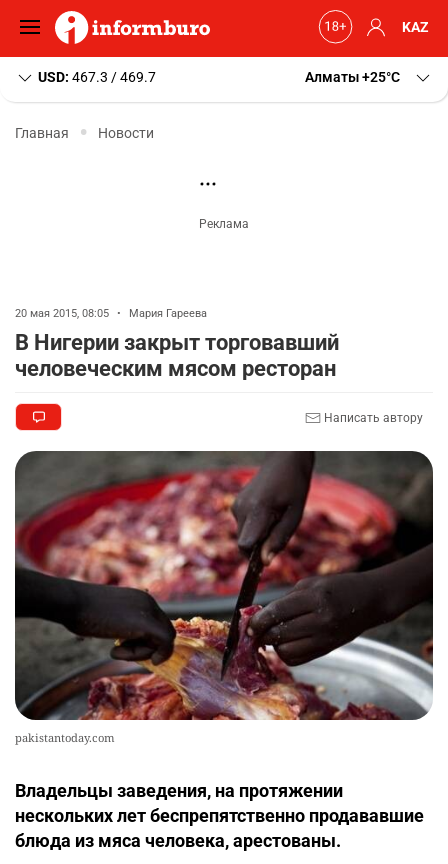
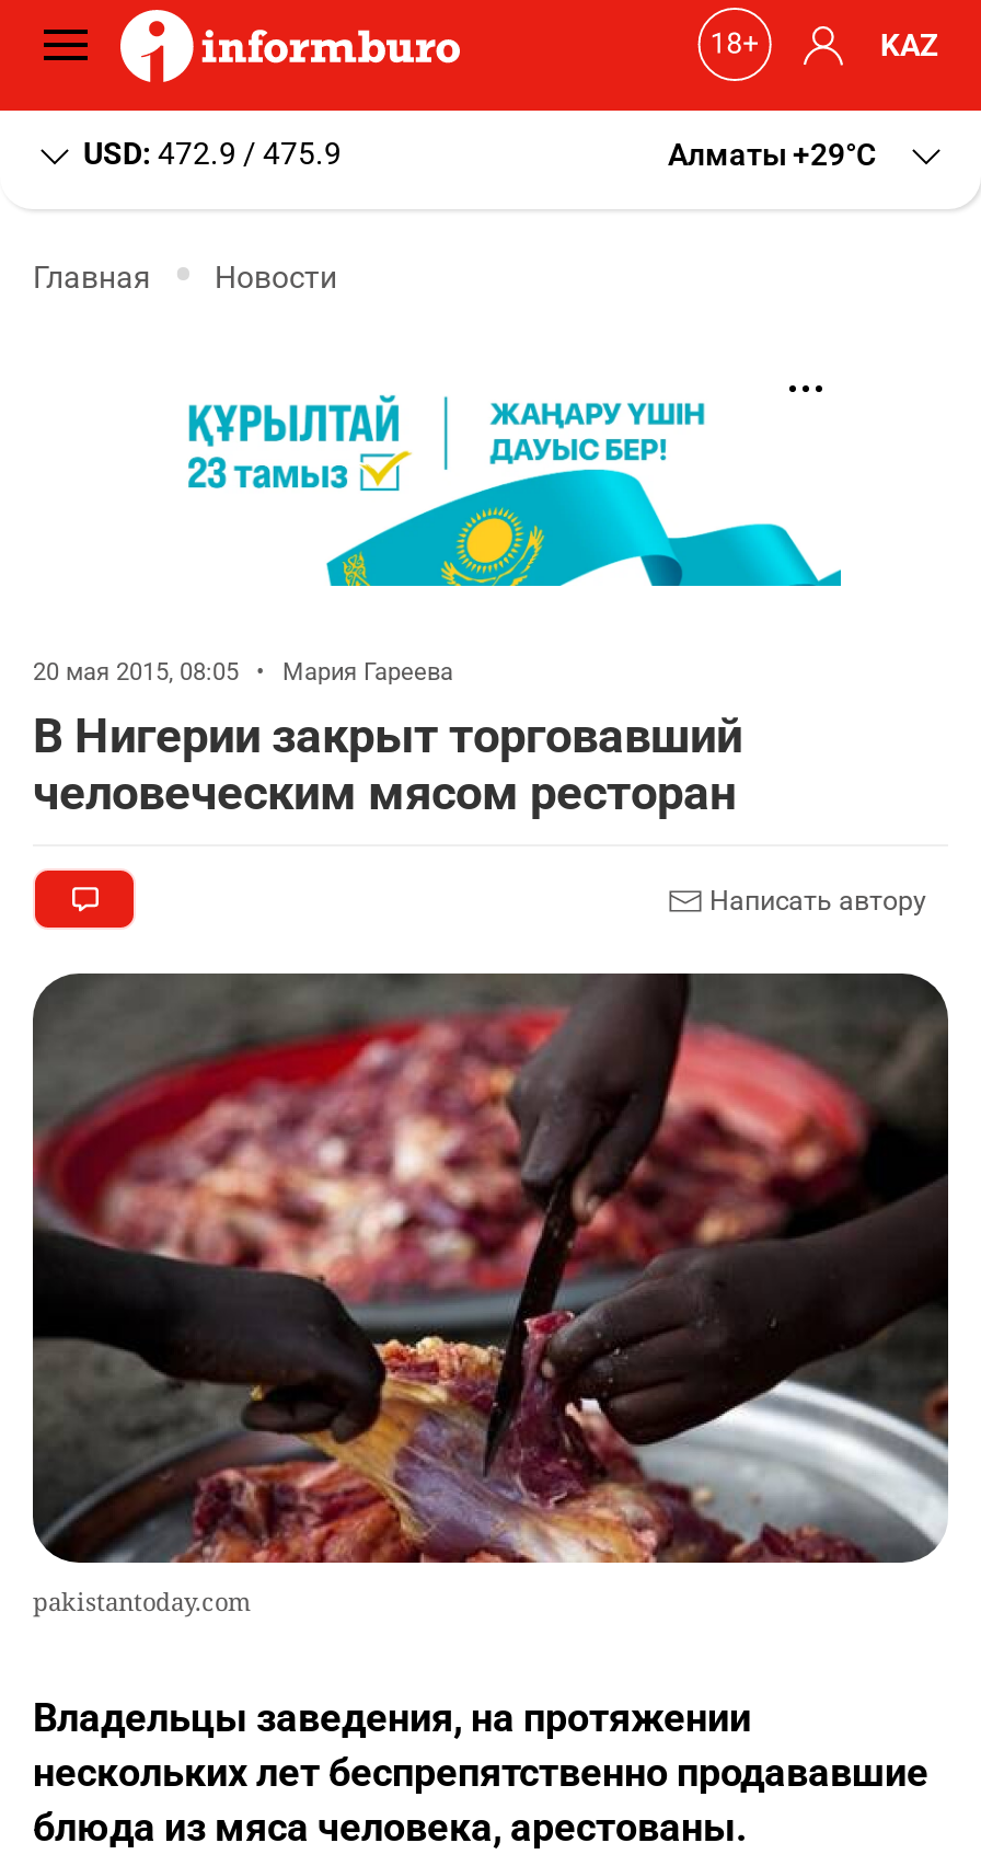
[38,69,156,85] USD: 467.3 / 469.7 -> [83,137,342,172] USD: 472.9 / 475.9
[305,69,400,85] Алматы +25 C -> [668,137,876,172] Алматы +29 C
none -> [186,384,843,588] [image]

